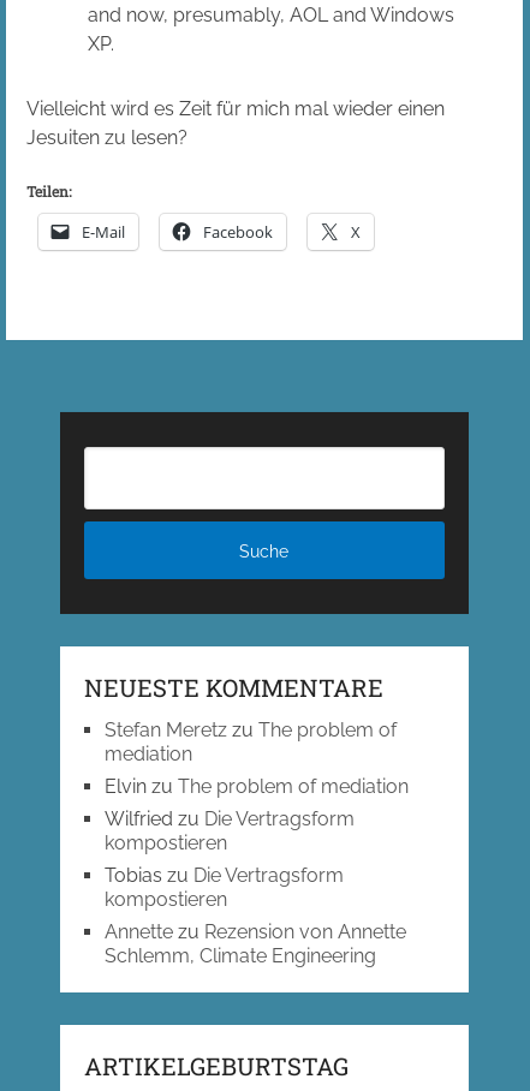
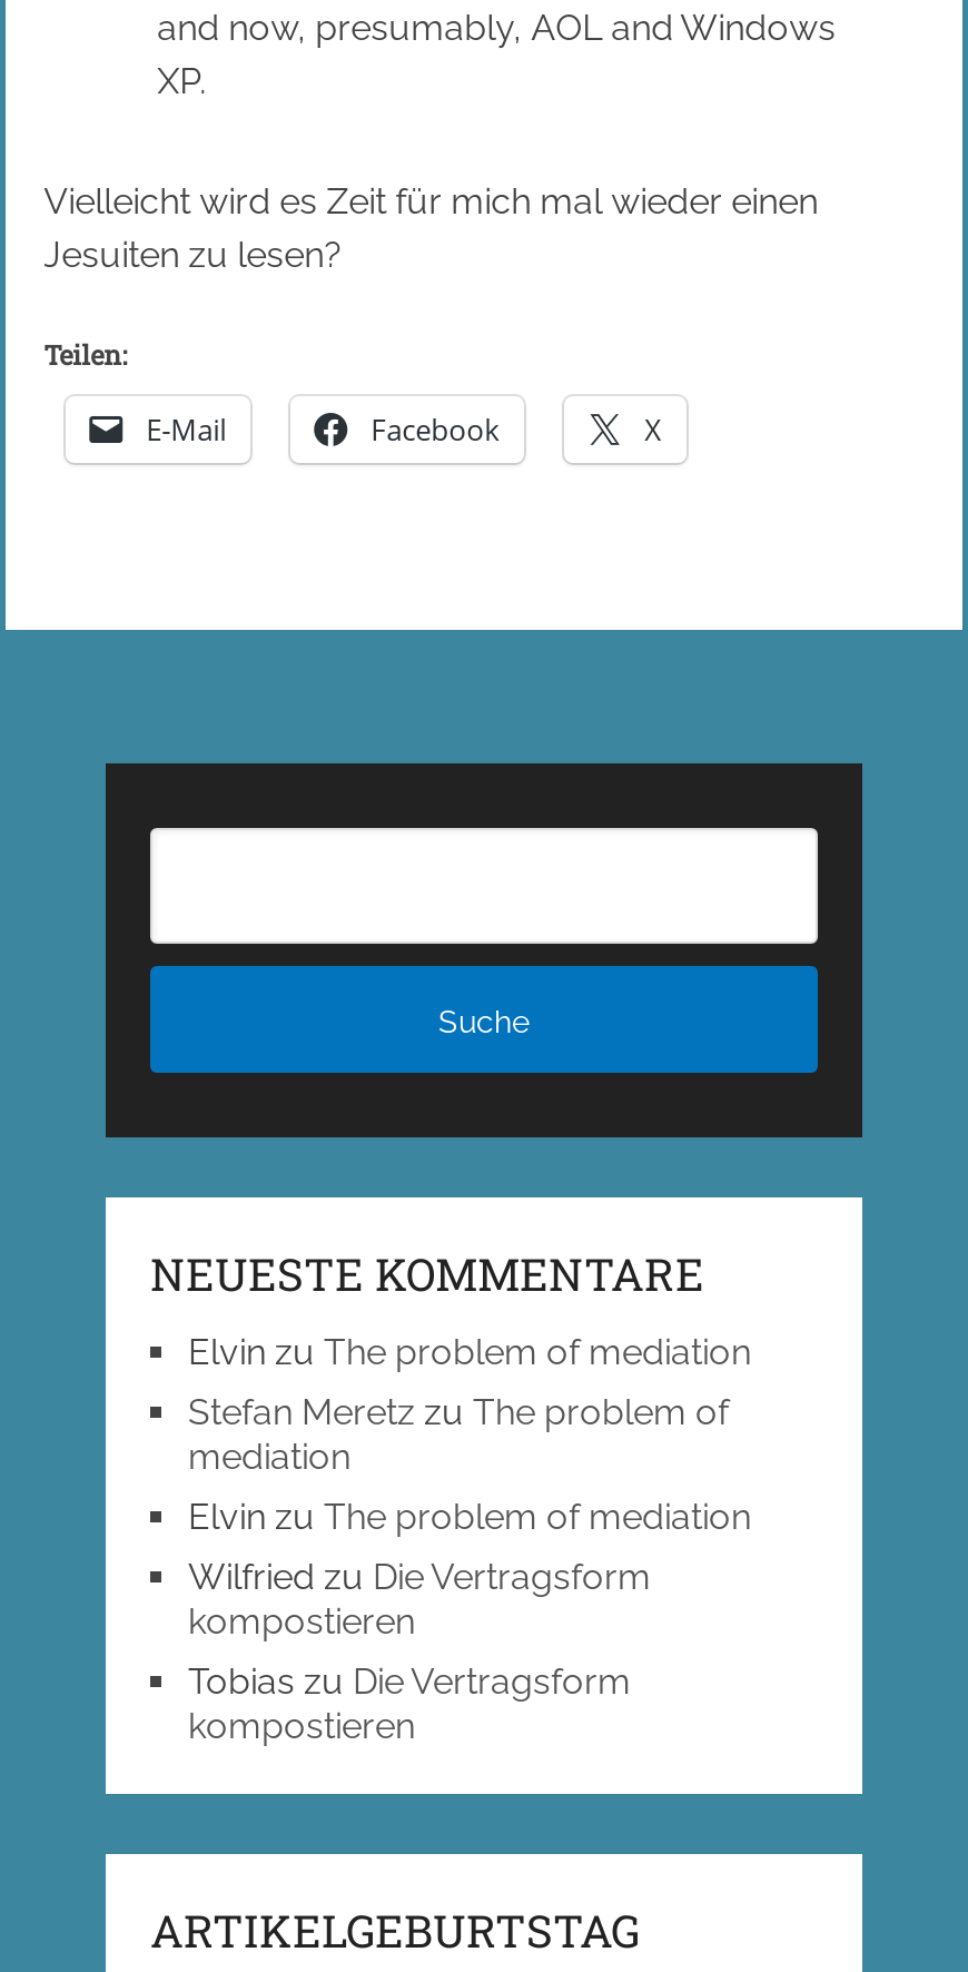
none -> [188,1332,751,1374] Elvin zu The problem of mediation
moved [105,719,409,911] -> [188,1392,751,1748]: Stefan Meretz zu The problem of | mediation | Elvin zu The problem of mediation | Wilfried zu Die Vertragsform | kompostieren | Tobias zu Die Vertragsform | kompostieren
[105,921,406,968] Annette zu Rezension von Annette | Schlemm, Climate Engineering -> none

